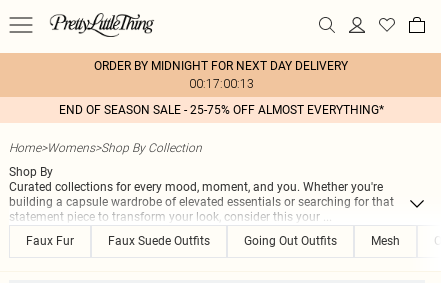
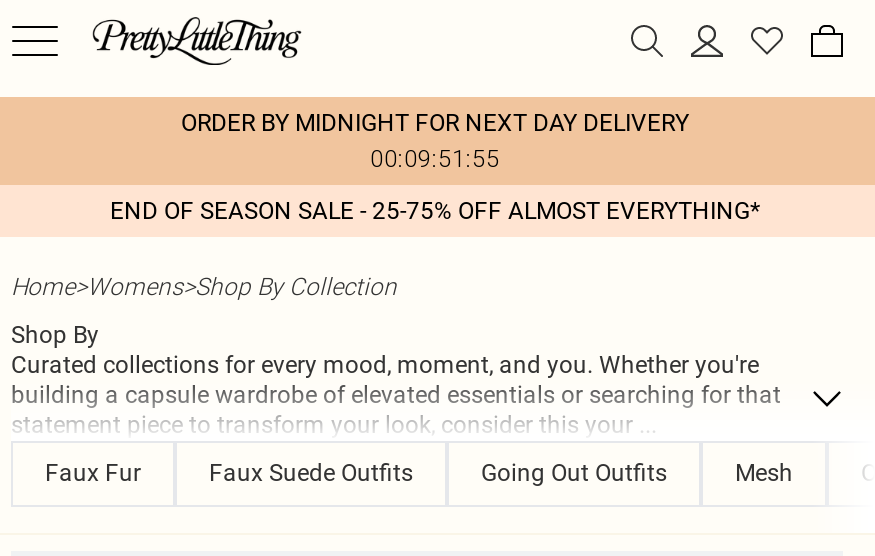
[188,76,253,91] 00:17:00:13 -> [370,143,500,173] 00:09:51:55

